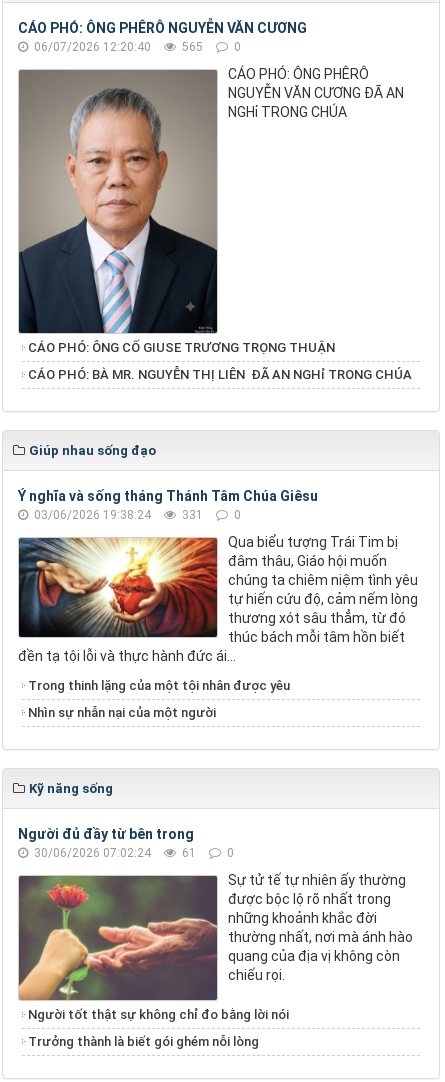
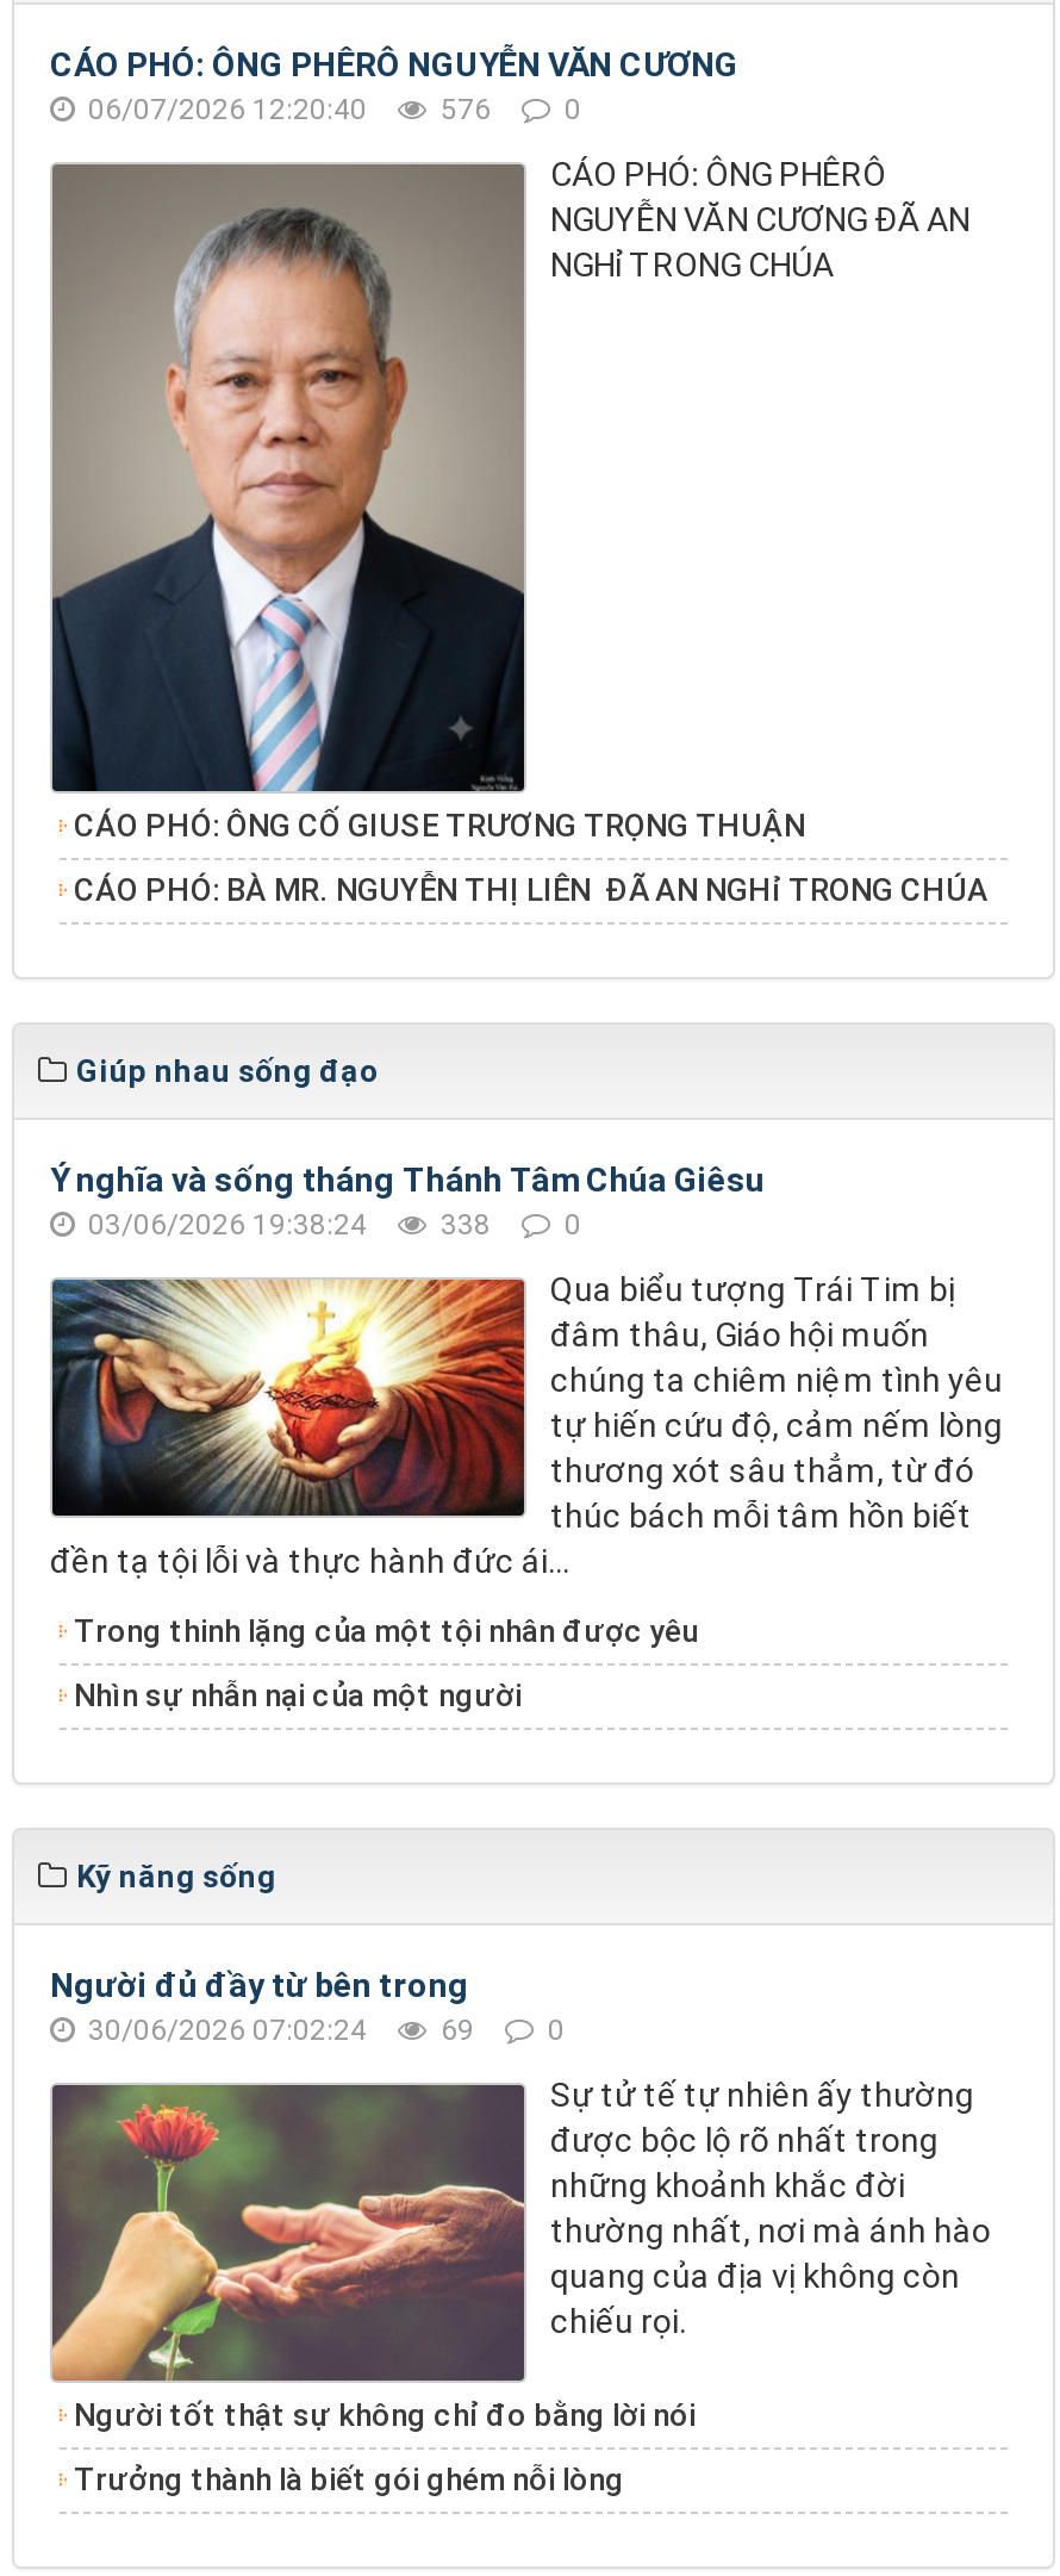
[31,40,241,54] 06/07/2026 12:20:40 565 0 -> [81,92,581,126] 06/07/2026 12:20:40 576 0
[31,508,241,522] 03/06/2026 19:38:24 331 0 -> [81,1208,581,1242] 03/06/2026 19:38:24 338 0
[31,846,234,860] 30/06/2026 07:02:24 61 0 -> [81,2014,565,2047] 30/06/2026 07:02:24 69 0

